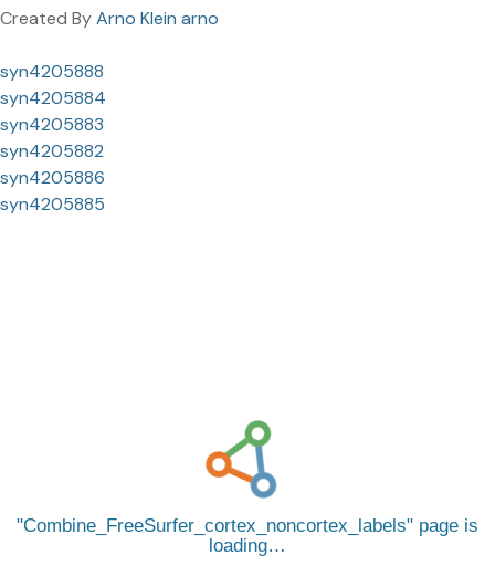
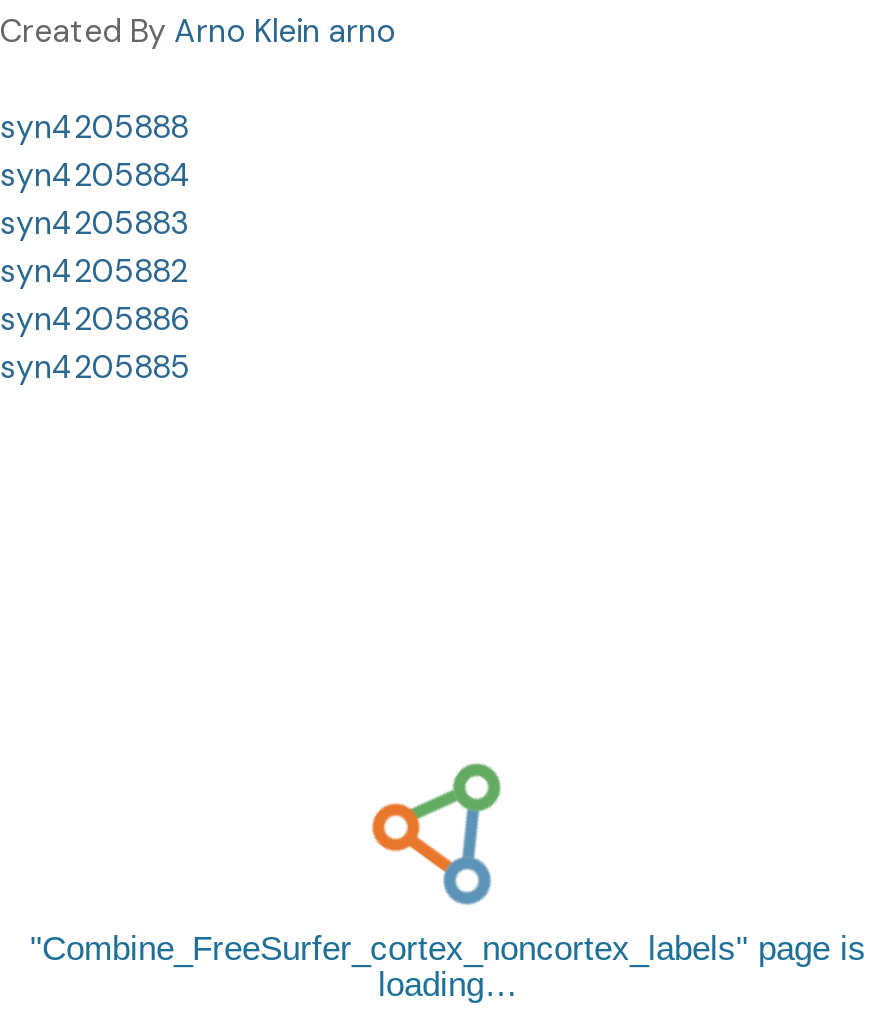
[204,419,278,502] [image] -> [370,758,504,908] [image]

